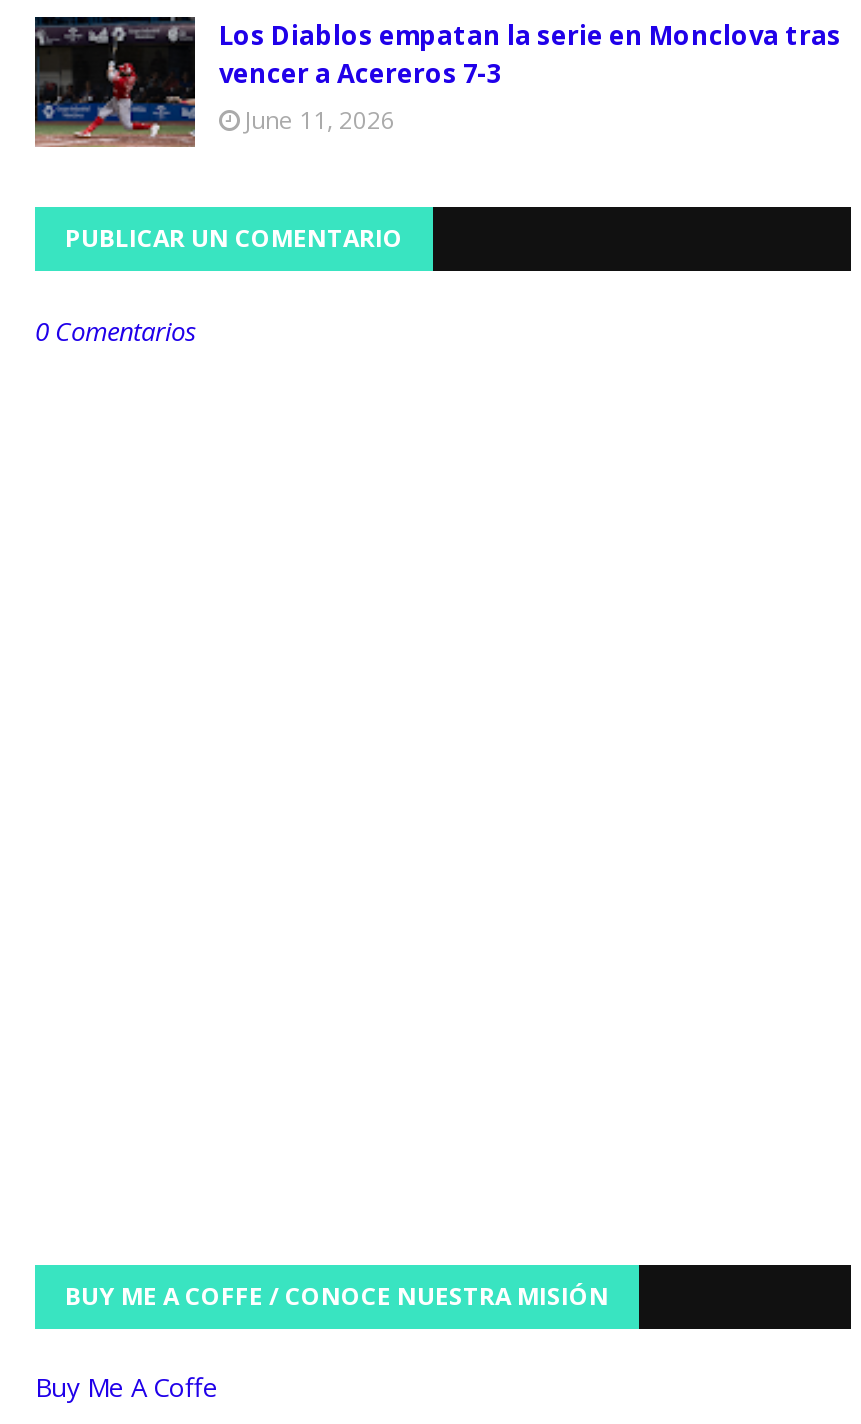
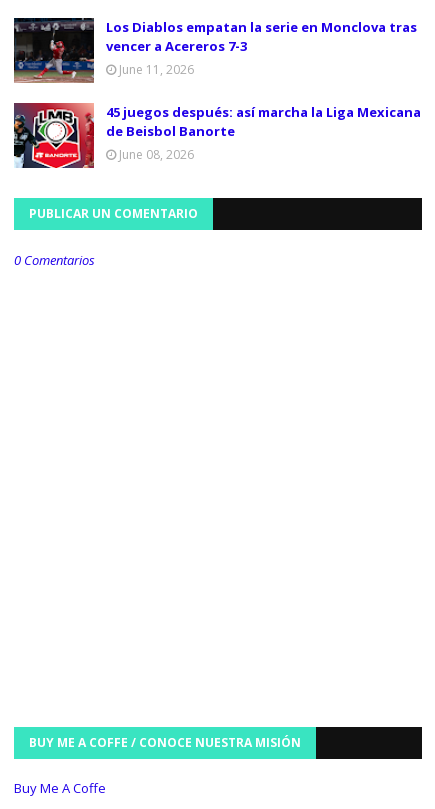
none -> [13,102,421,169] [image] | 45 juegos después: así marcha la Liga Mexicana | de Beisbol Banorte | June 08, 2026

